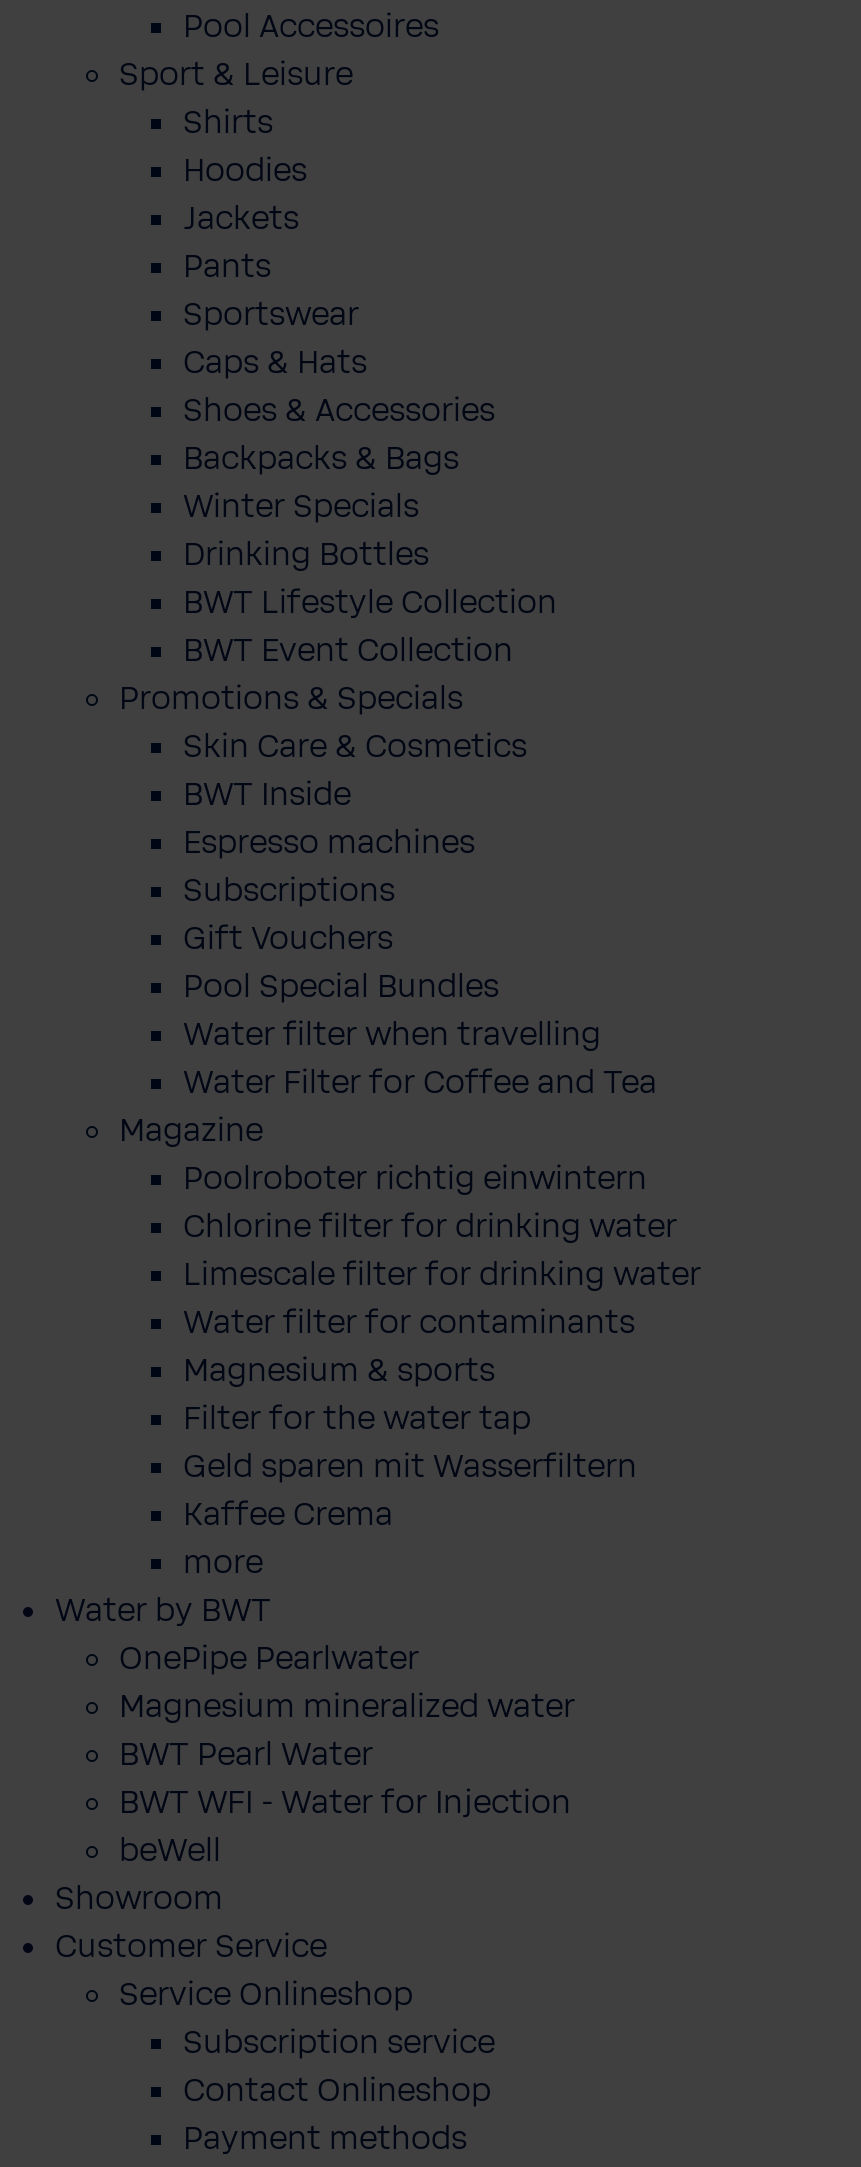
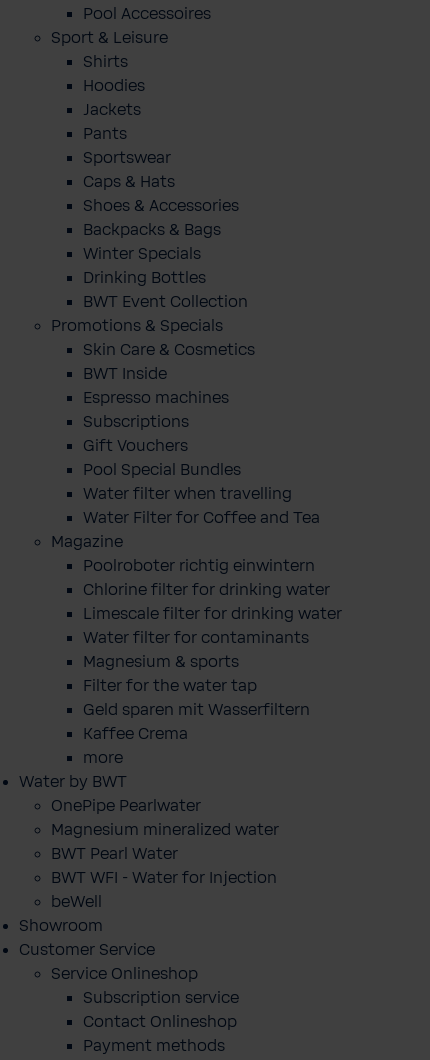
[183,585,557,621] BWT Lifestyle Collection -> none

